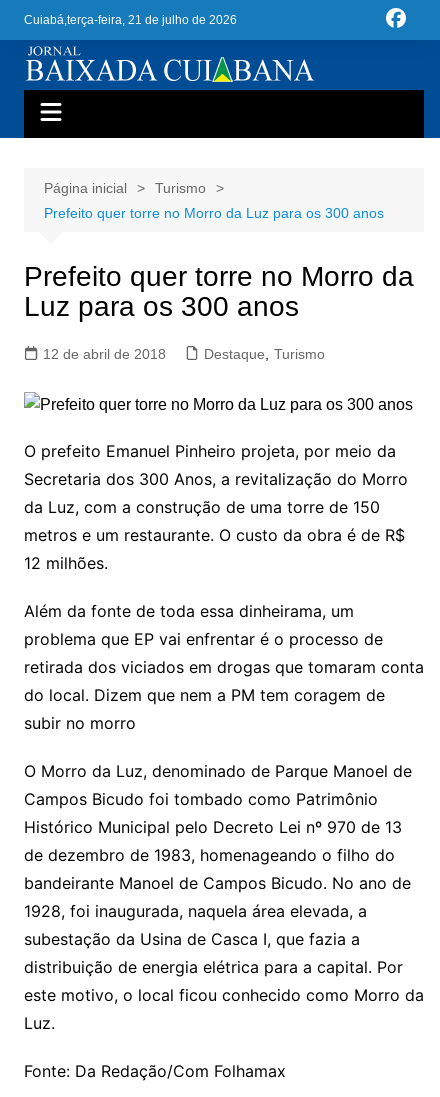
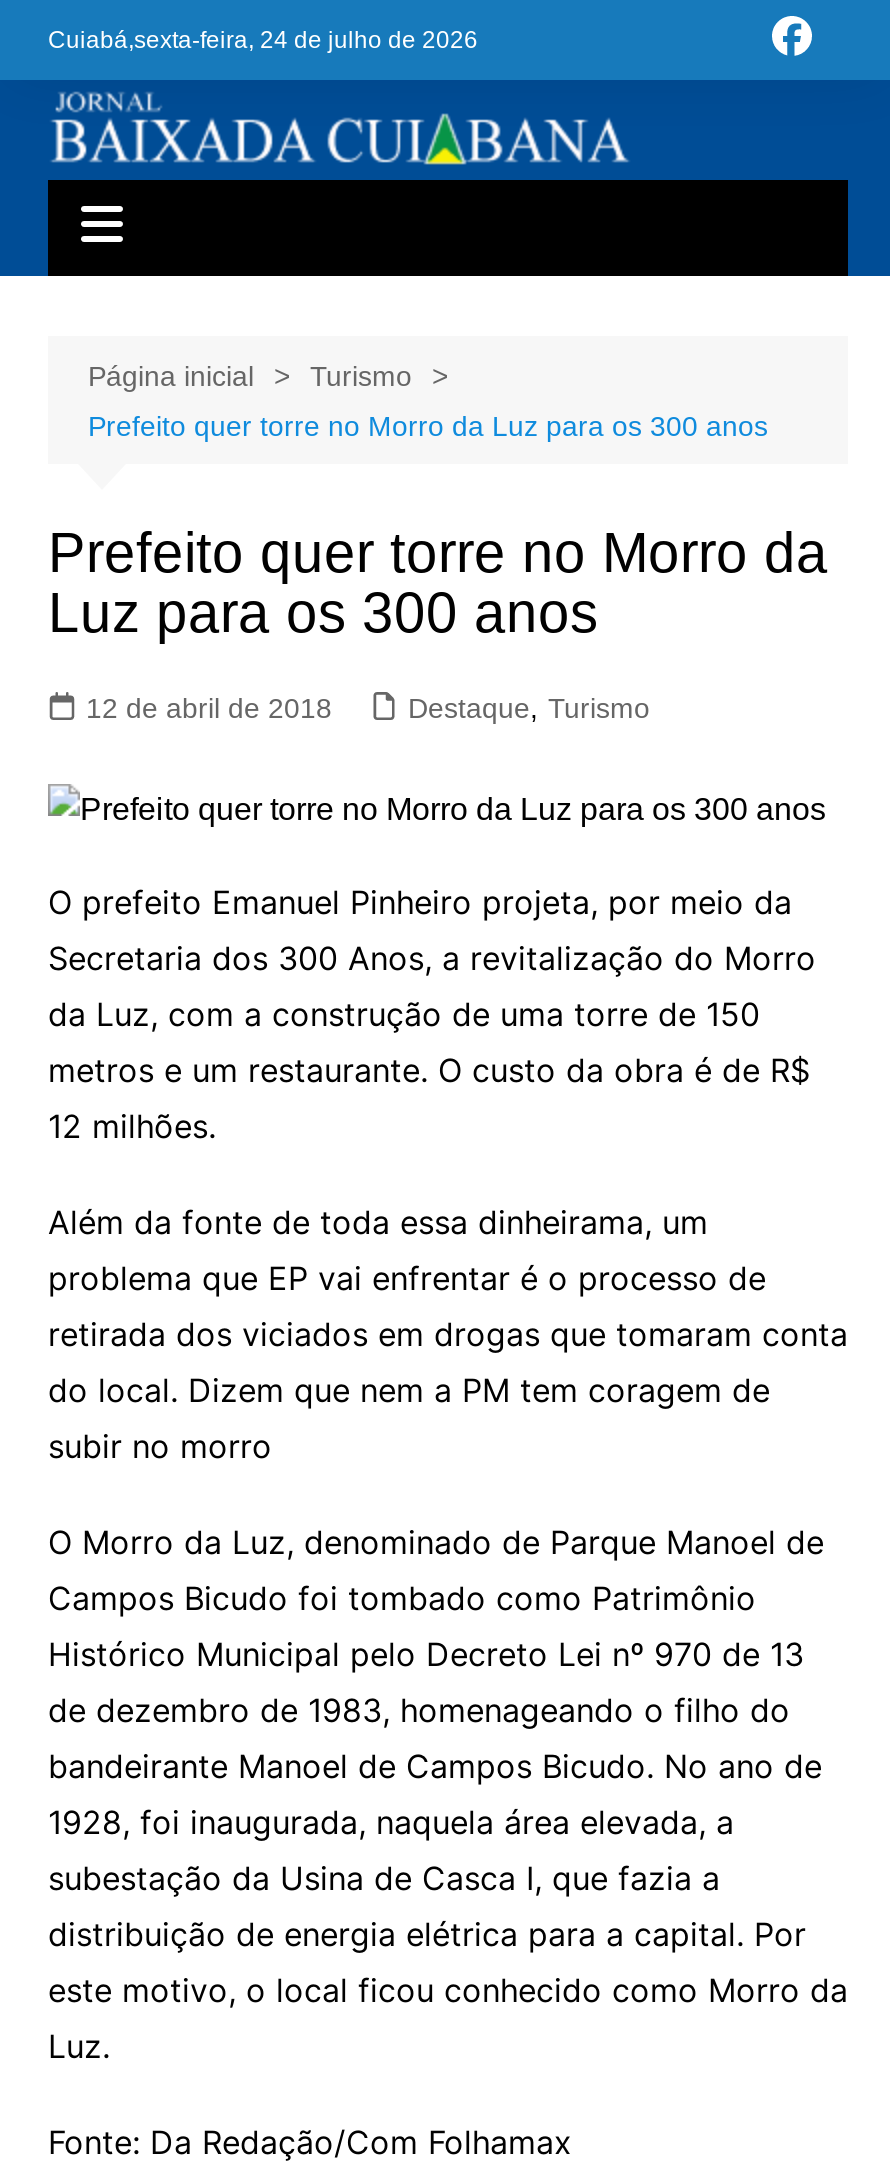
[24,12,237,26] Cuiabá,terça-feira, 21 de julho de 2026 -> [48,25,478,53] Cuiabá,sexta-feira, 24 de julho de 2026

